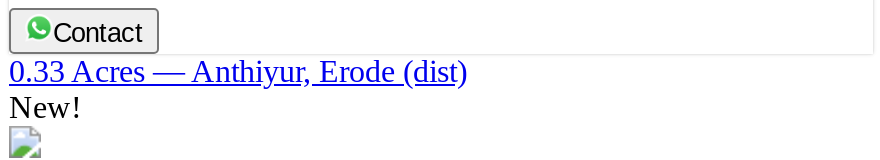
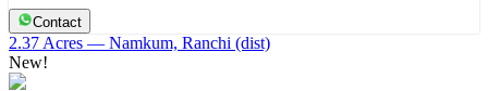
[9,55,467,89] 0.33 Acres— Anthiyur, Erode (dist) -> [9,34,270,52] 2.37 Acres— Namkum, Ranchi (dist)

